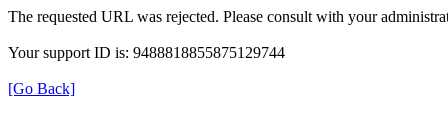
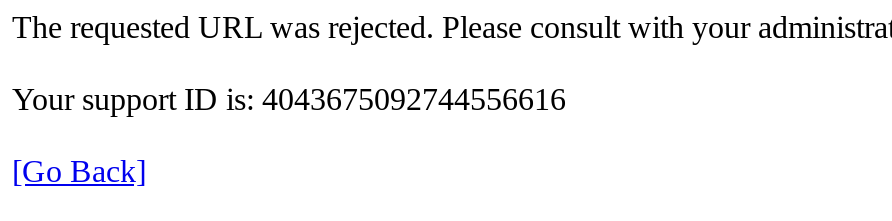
[8,44,285,61] Your support ID is: 9488818855875129744 -> [12,82,566,116] Your support ID is: 4043675092744556616

